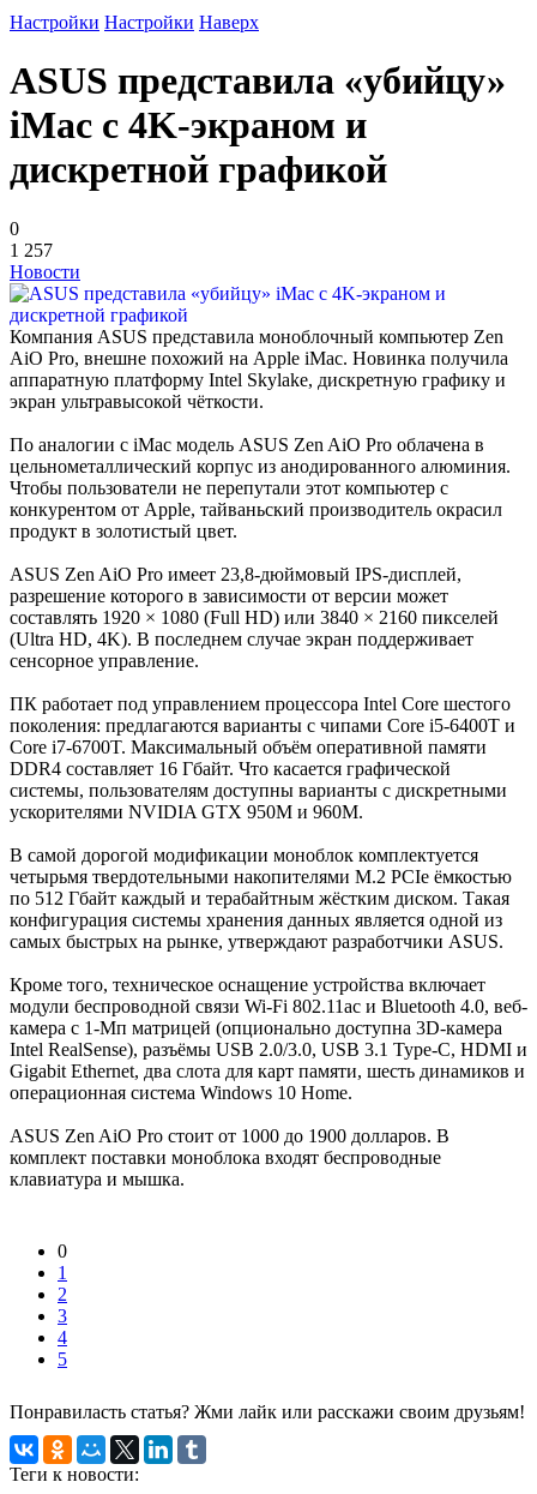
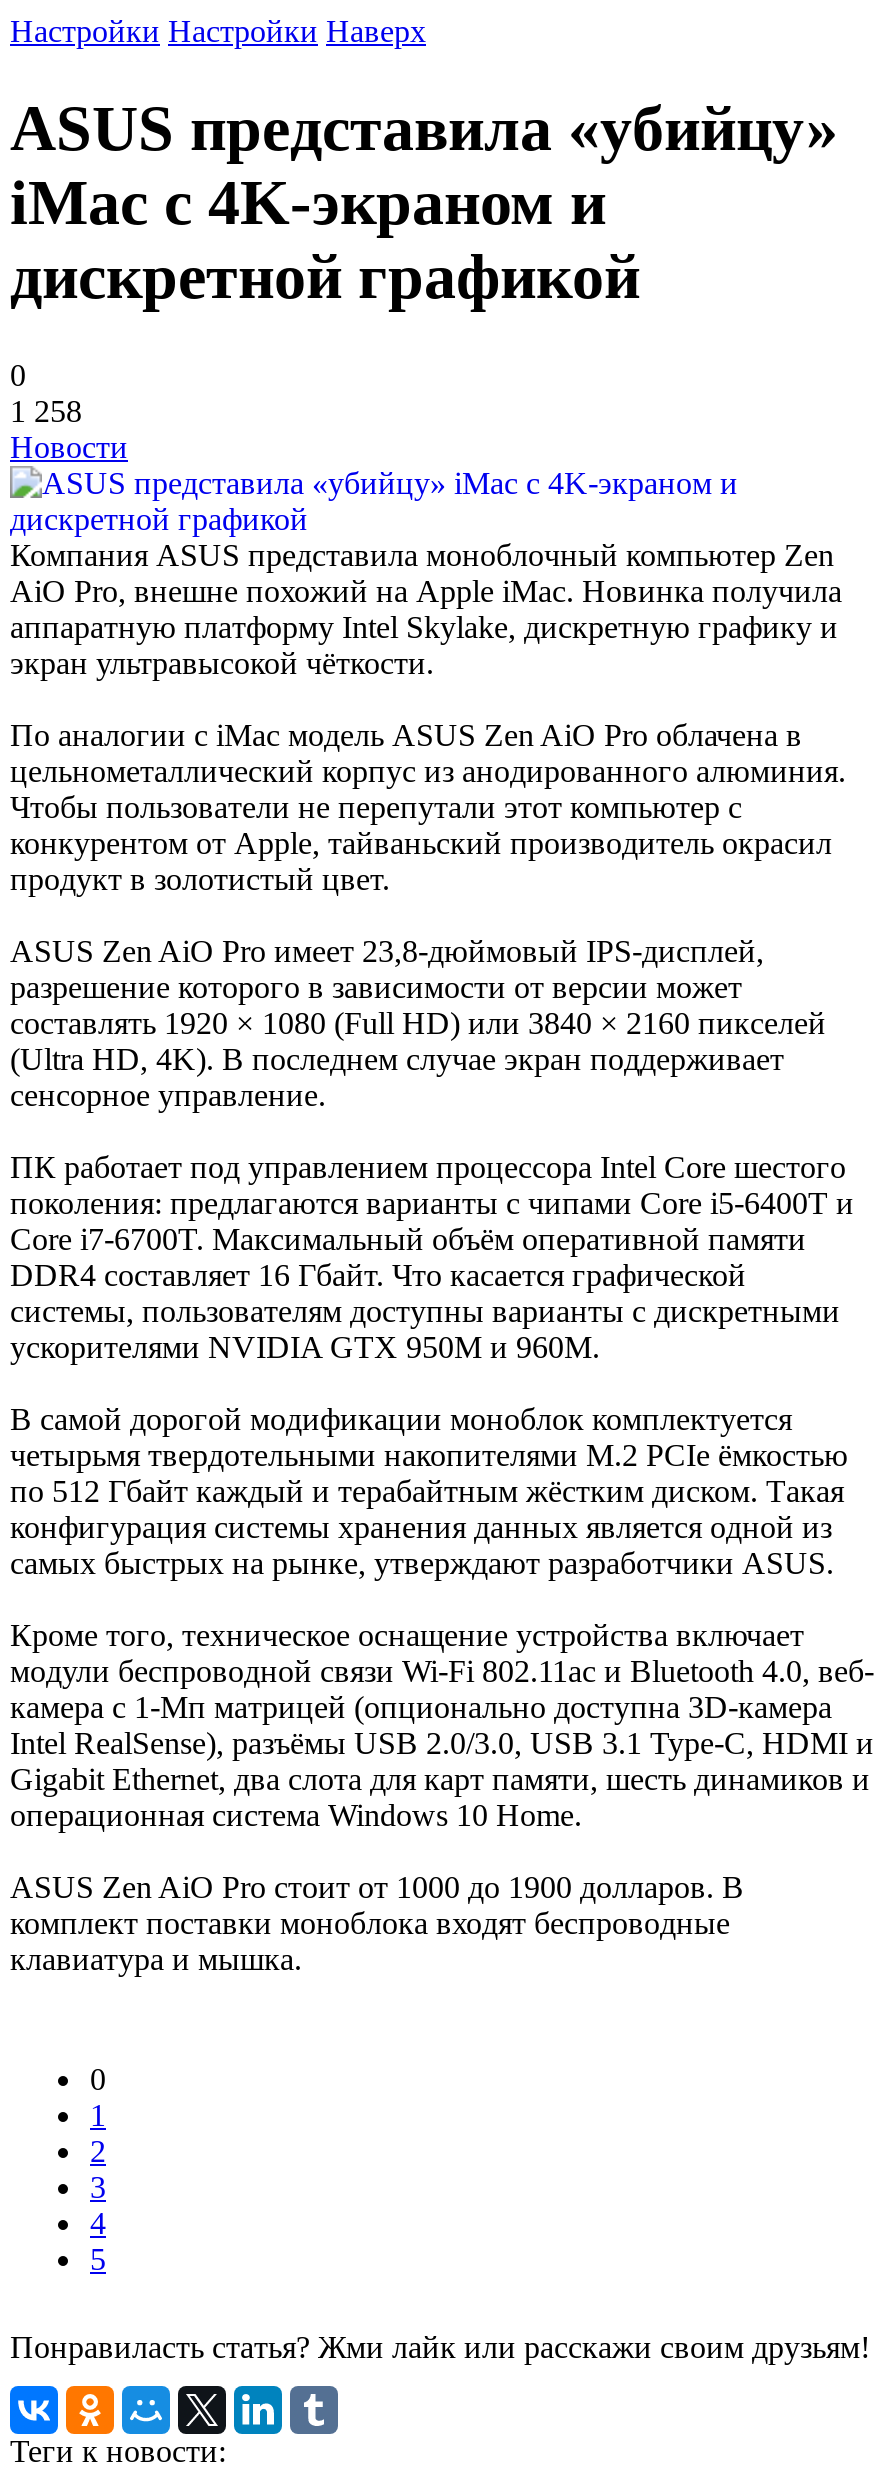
[10,240,53,260] 1 257 -> [10,394,82,428] 1 258

